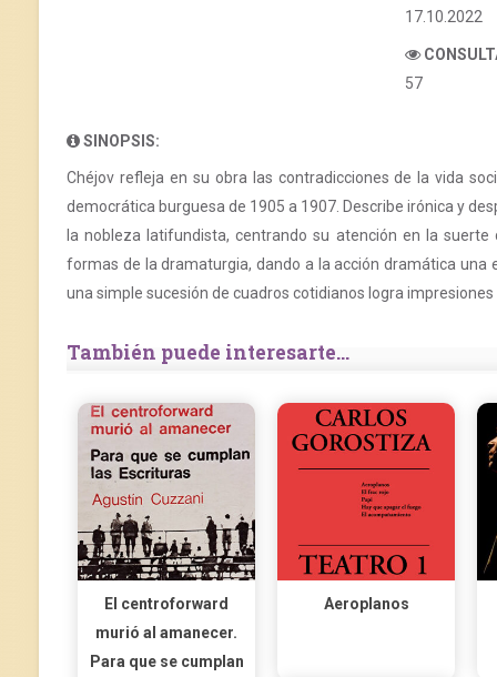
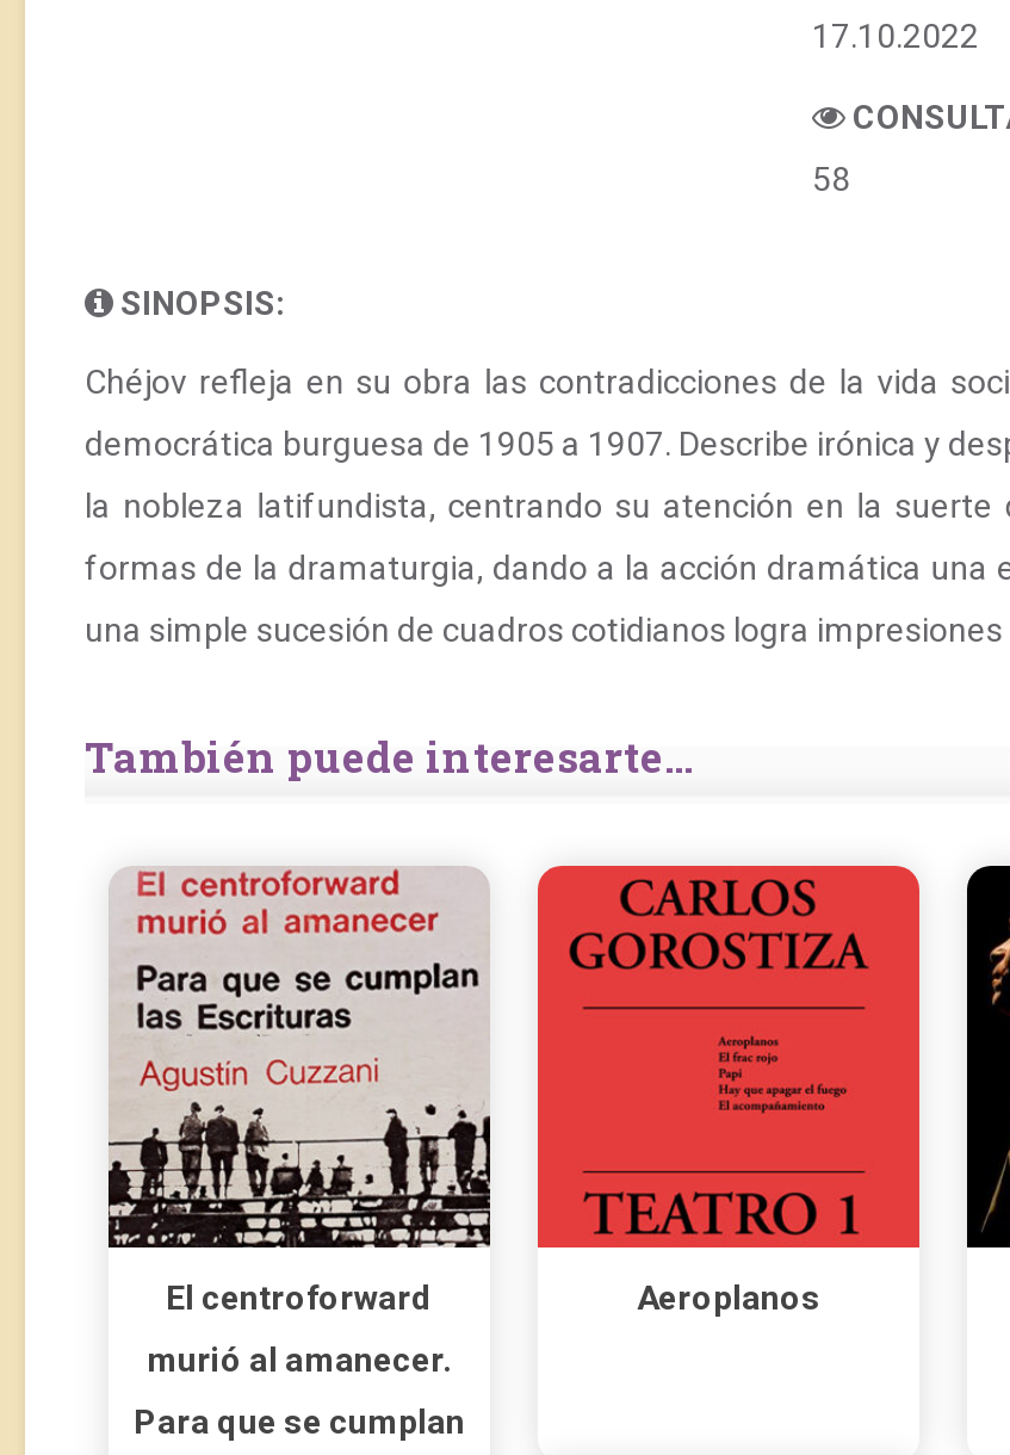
[405,74,423,92] 57 -> [812,160,850,198] 58

